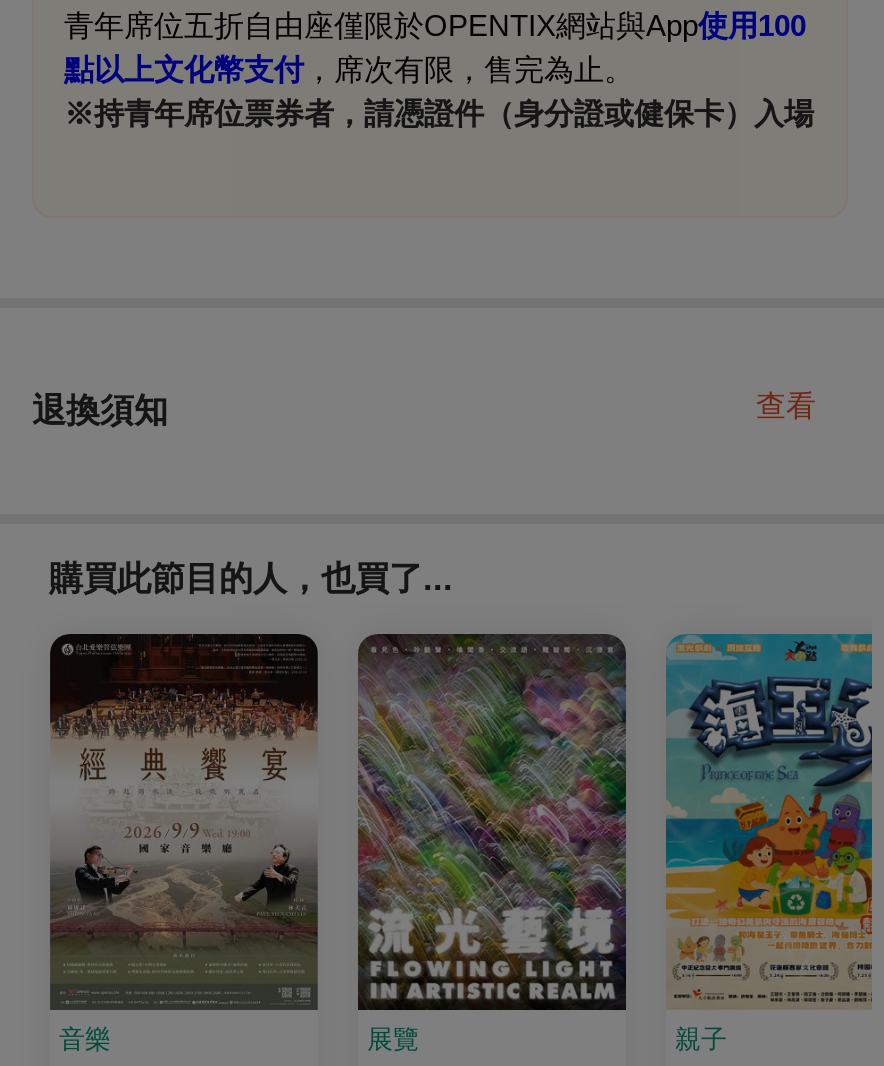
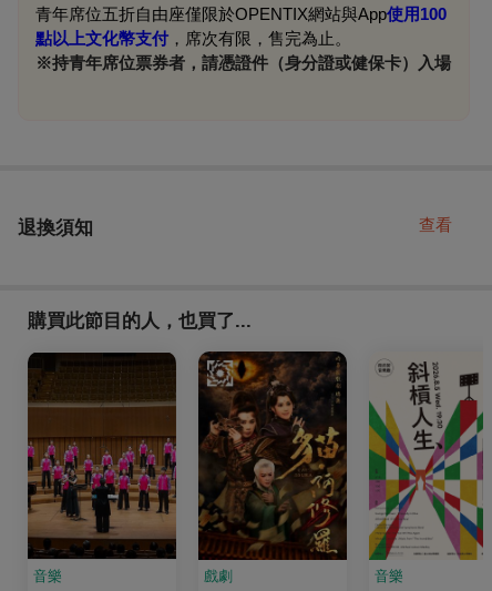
[48,634,419,1053] [image] | 展覽 -> [27,353,232,584] [image] | 戲劇
[356,634,727,1053] [image] | 親子 -> [197,353,403,584] [image] | 音樂
[664,632,874,1008] [image] -> [368,351,484,560] [image]

